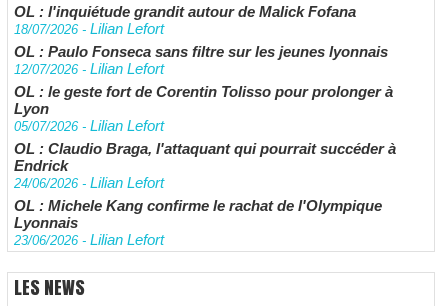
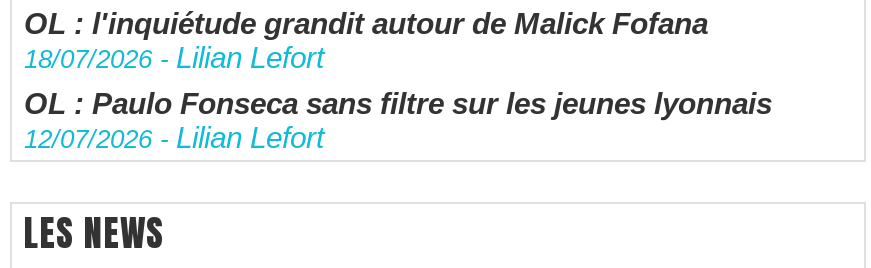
[14,83,396,248] OL : le geste fort de Corentin Tolisso pour prolonger à | Lyon | 05/07/2026 - Lilian Lefort | OL : Claudio Braga, l'attaquant qui pourrait succéder à | Endrick | 24/06/2026 - Lilian Lefort | OL : Michele Kang confirme le rachat de l'Olympique | Lyonnais | 23/06/2026 - Lilian Lefort -> none

